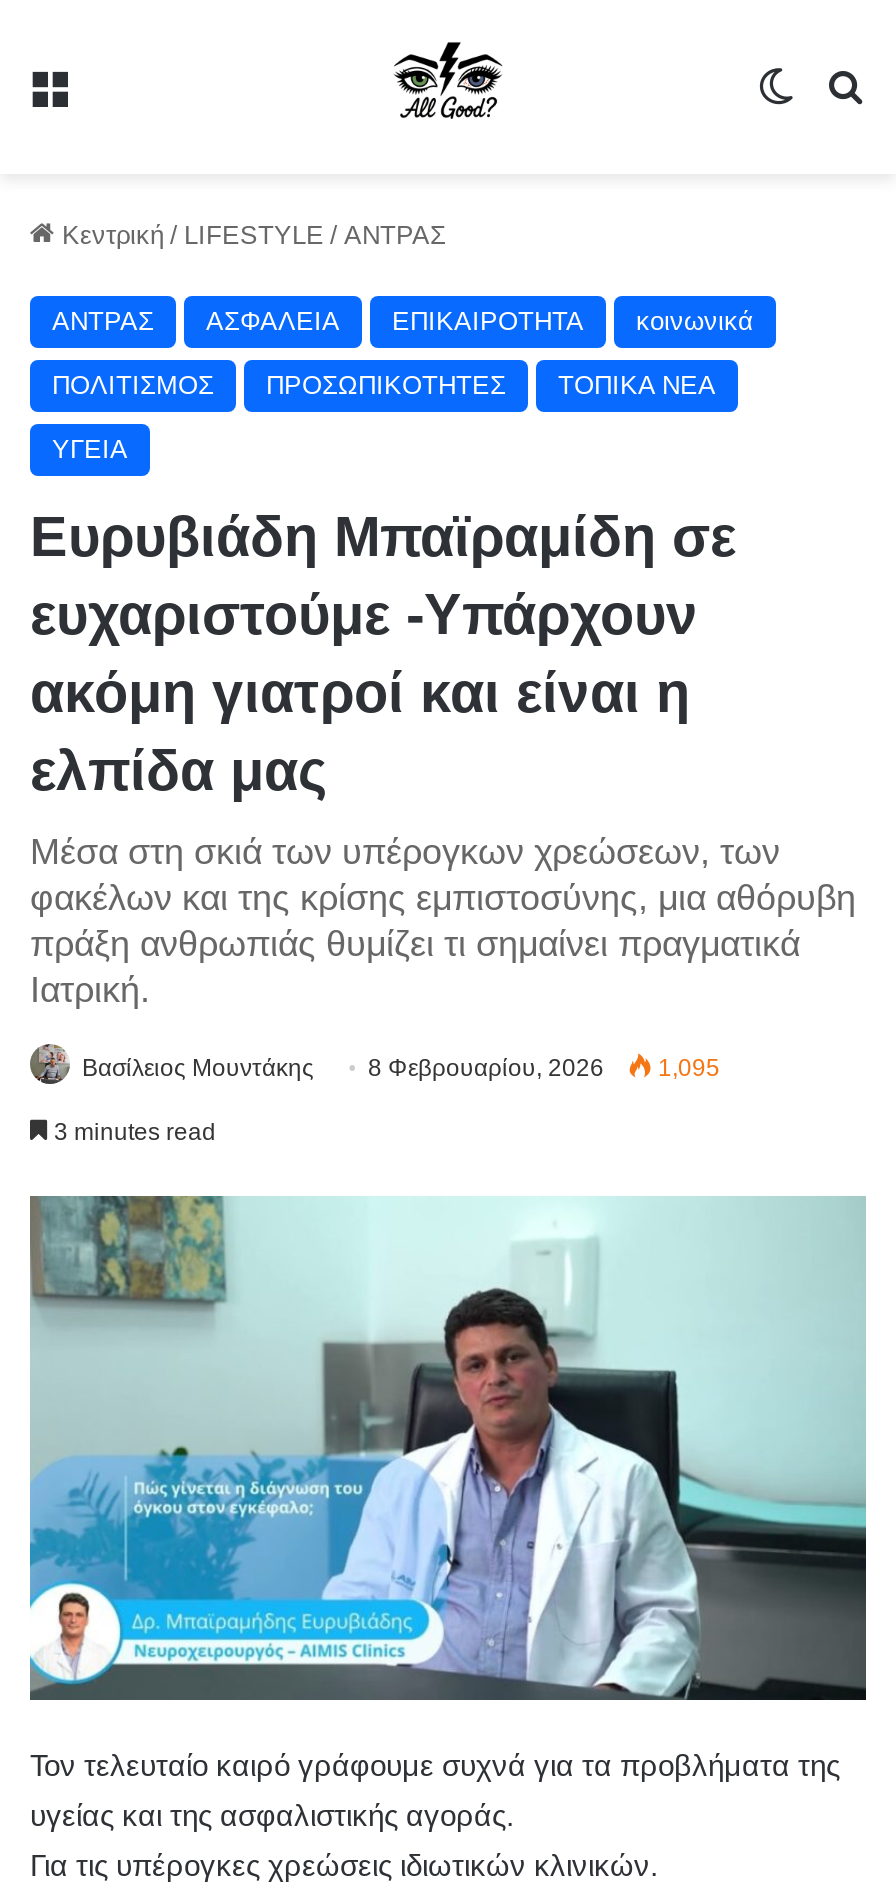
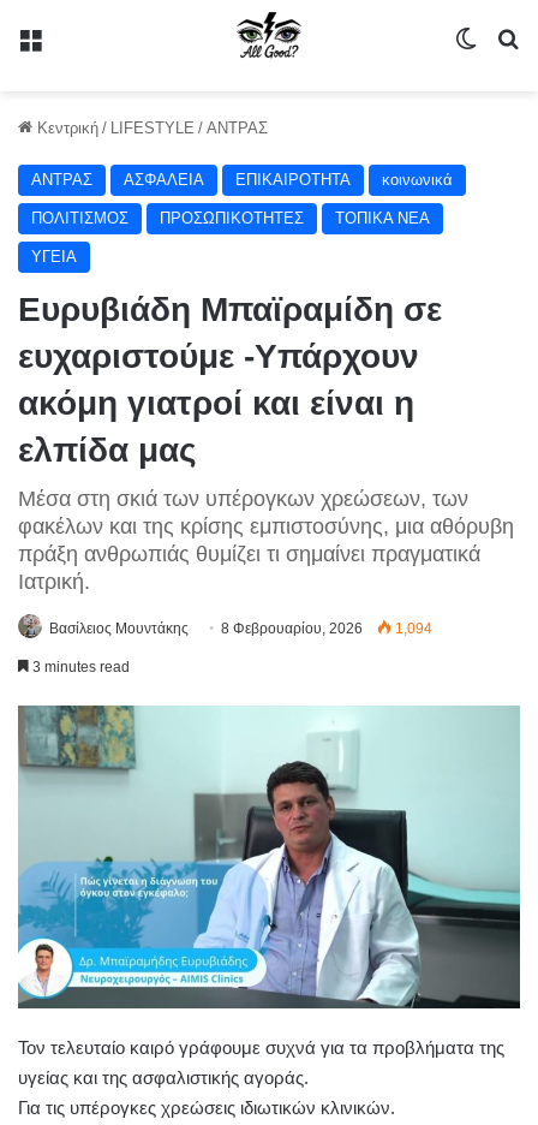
[82,1054,720,1082] Βασίλειος Μουντάκης 8 Φεβρουαρίου, 2026 1,095 -> [49,620,432,637] Βασίλειος Μουντάκης 8 Φεβρουαρίου, 2026 1,094

